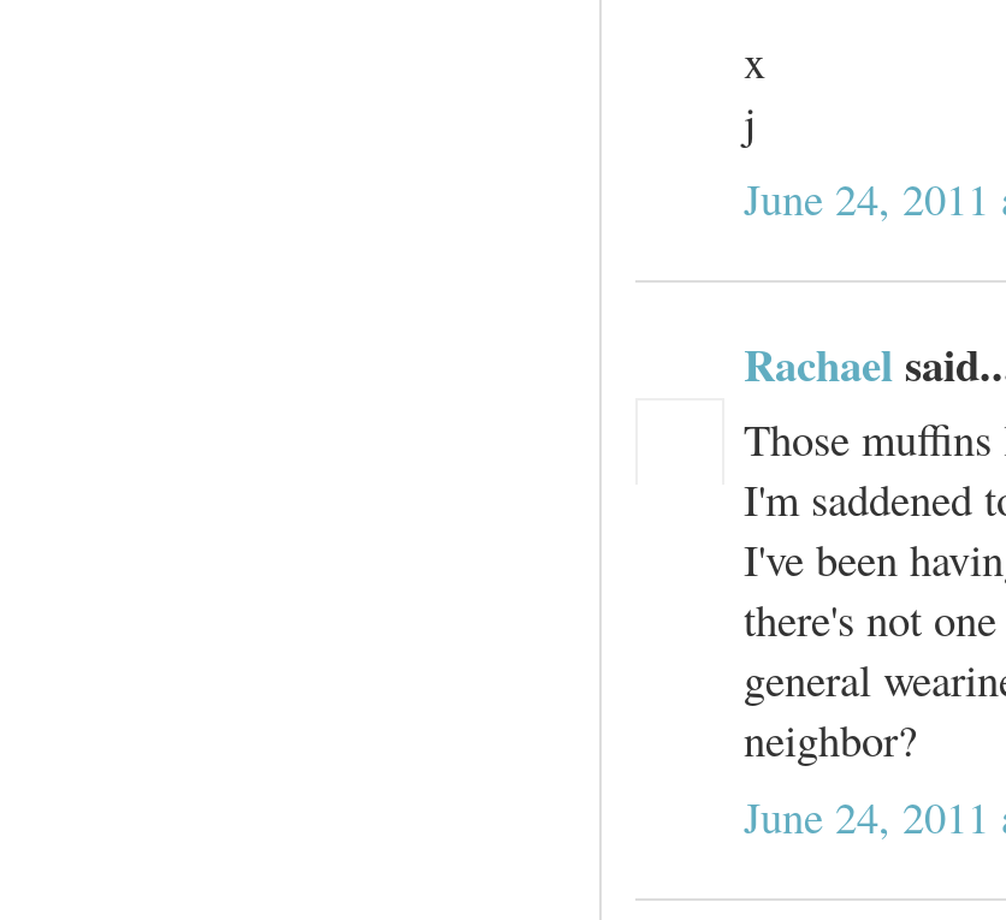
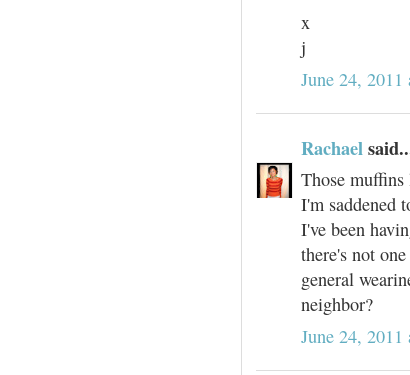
none -> [256,162,293,199] [image]

